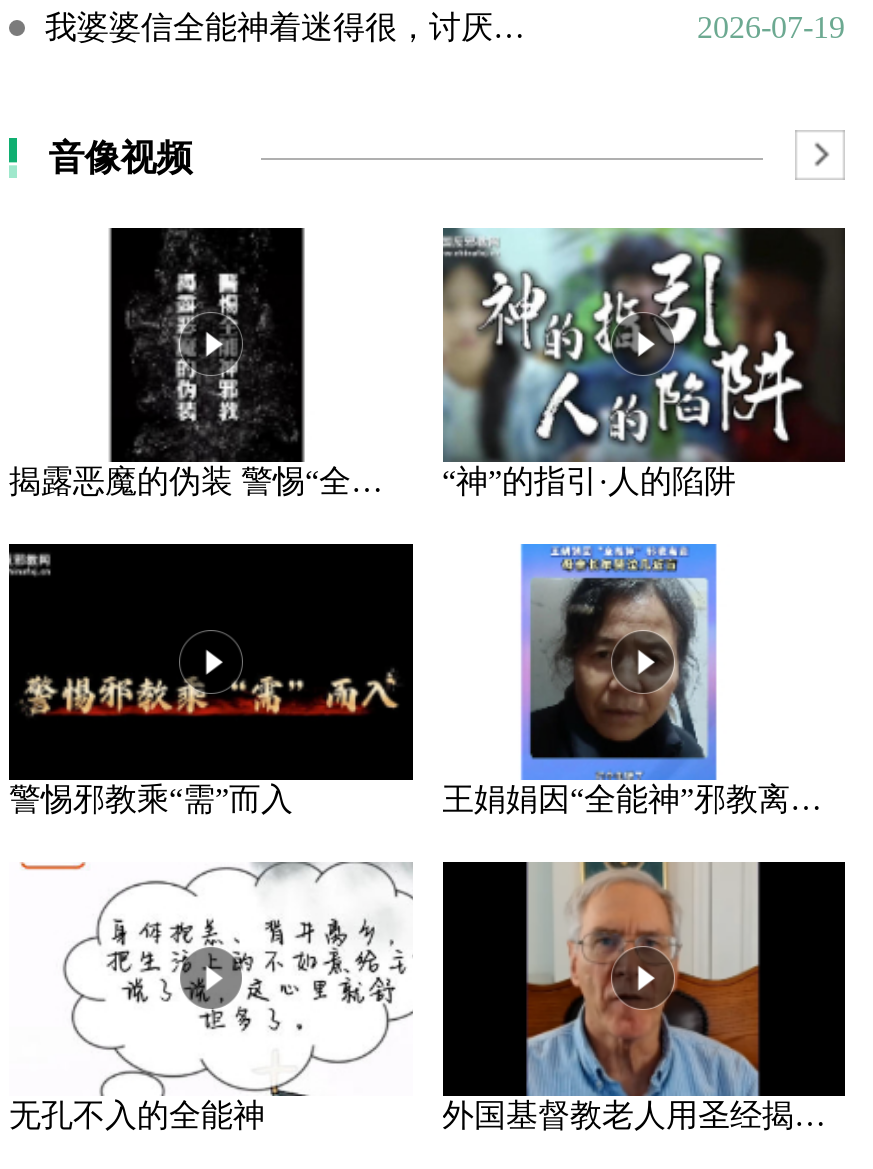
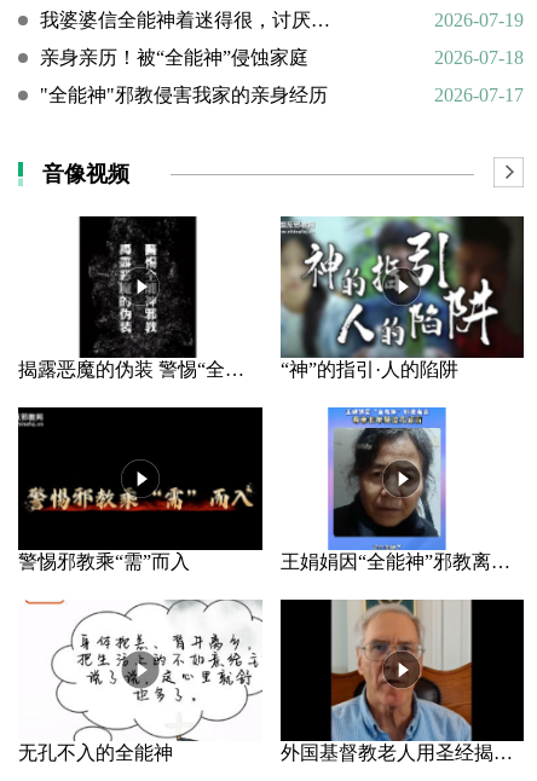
none -> [40,47,524,105] 亲身亲历！被“全能神”侵蚀家庭 | 2026-07-18 | "全能神"邪教侵害我家的亲身经历 | 2026-07-17

